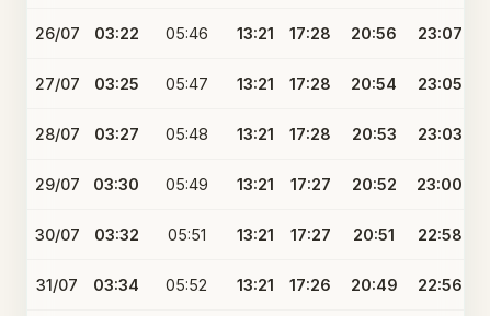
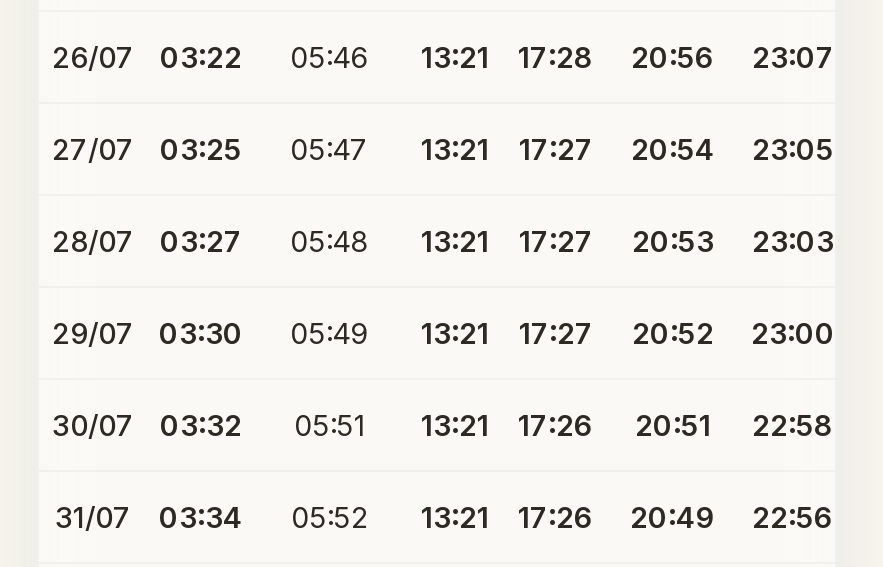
[35,74,462,93] 27/07 03:25 05:47 13:21 17:28 20:54 23:05 -> [52,132,834,166] 27/07 03:25 05:47 13:21 17:27 20:54 23:05
[35,125,462,143] 28/07 03:27 05:48 13:21 17:28 20:53 23:03 -> [52,224,834,258] 28/07 03:27 05:48 13:21 17:27 20:53 23:03
[35,225,462,244] 30/07 03:32 05:51 13:21 17:27 20:51 22:58 -> [52,408,834,442] 30/07 03:32 05:51 13:21 17:26 20:51 22:58

